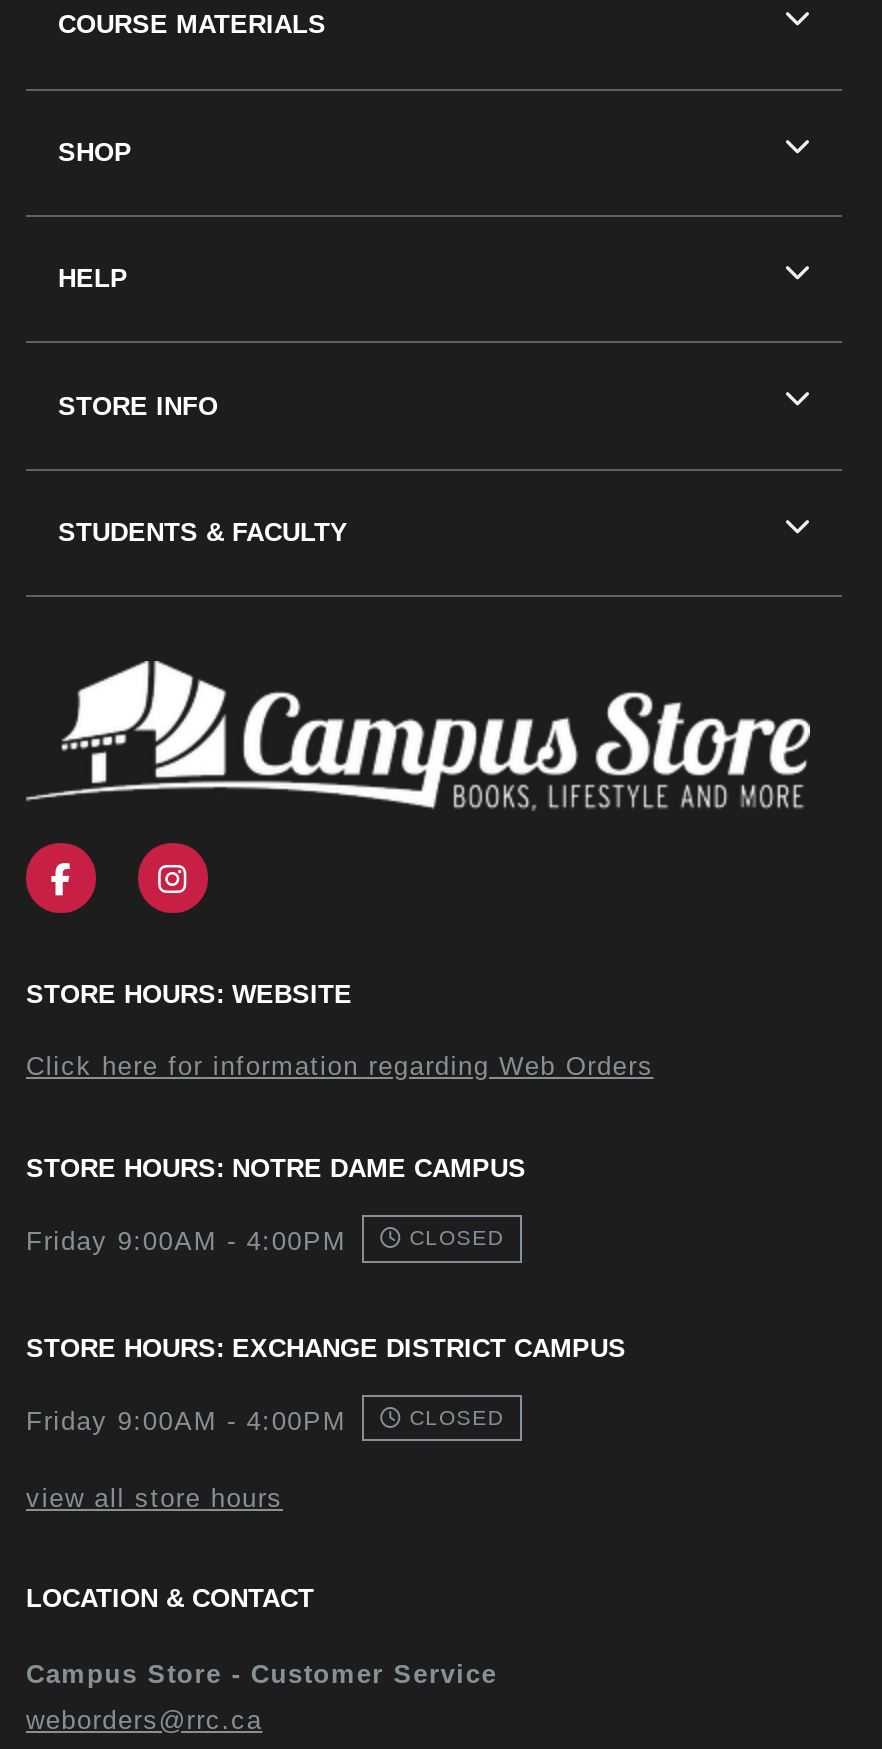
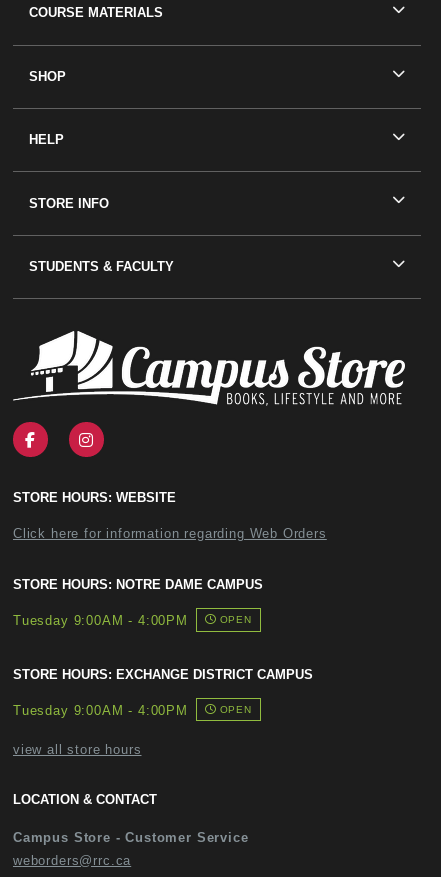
[26,1226,504,1256] Friday 9:00AM - 4:00PM | CLOSED -> [13,613,252,628] Tuesday 9:00AM - 4:00PM | OPEN
[26,1405,504,1435] Friday 9:00AM - 4:00PM | CLOSED -> [13,703,252,718] Tuesday 9:00AM - 4:00PM | OPEN

